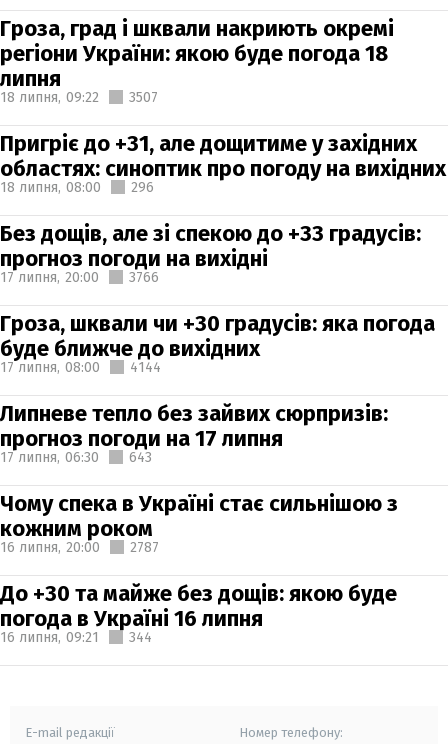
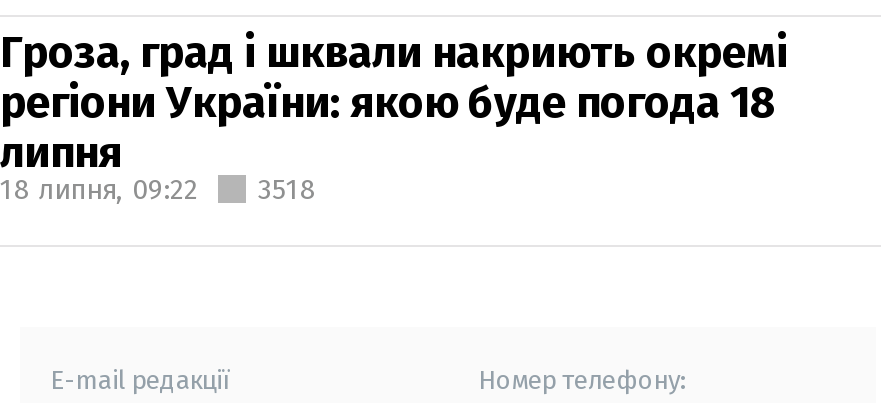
[0,88,446,645] 3507 | Пригріє до +31, але дощитиме у західних | областях: синоптик про погоду на вихідних | 18 липня, 08:00 | 296 | Без дощів, але зі спекою до +33 градусів: | прогноз погоди на вихідні | 17 липня, 20:00 | 3766 | Гроза, шквали чи +30 градусів: яка погода | буде ближче до вихідних | 17 липня, 08:00 | 4144 | Липневе тепло без зайвих сюрпризів: | прогноз погоди на 17 липня | 17 липня, 06:30 | 643 | Чому спека в Україні стає сильнішою з | кожним роком | 16 липня, 20:00 | 2787 | До +30 та майже без дощів: якою буде | погода в Україні 16 липня | 16 липня, 09:21 | 344 -> [258,172,316,206] 3518

